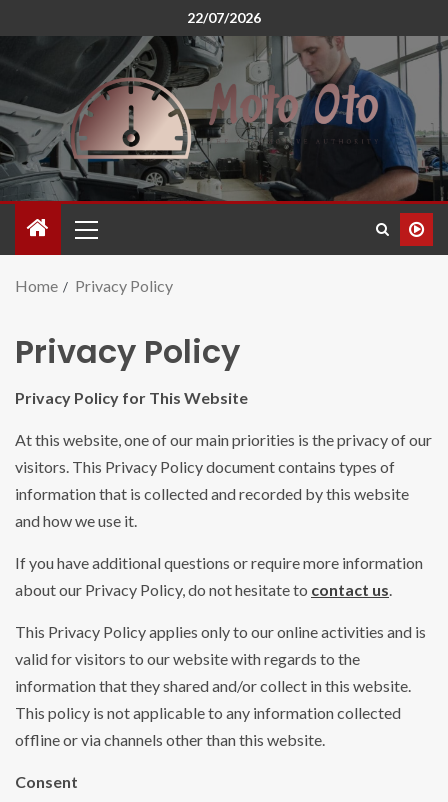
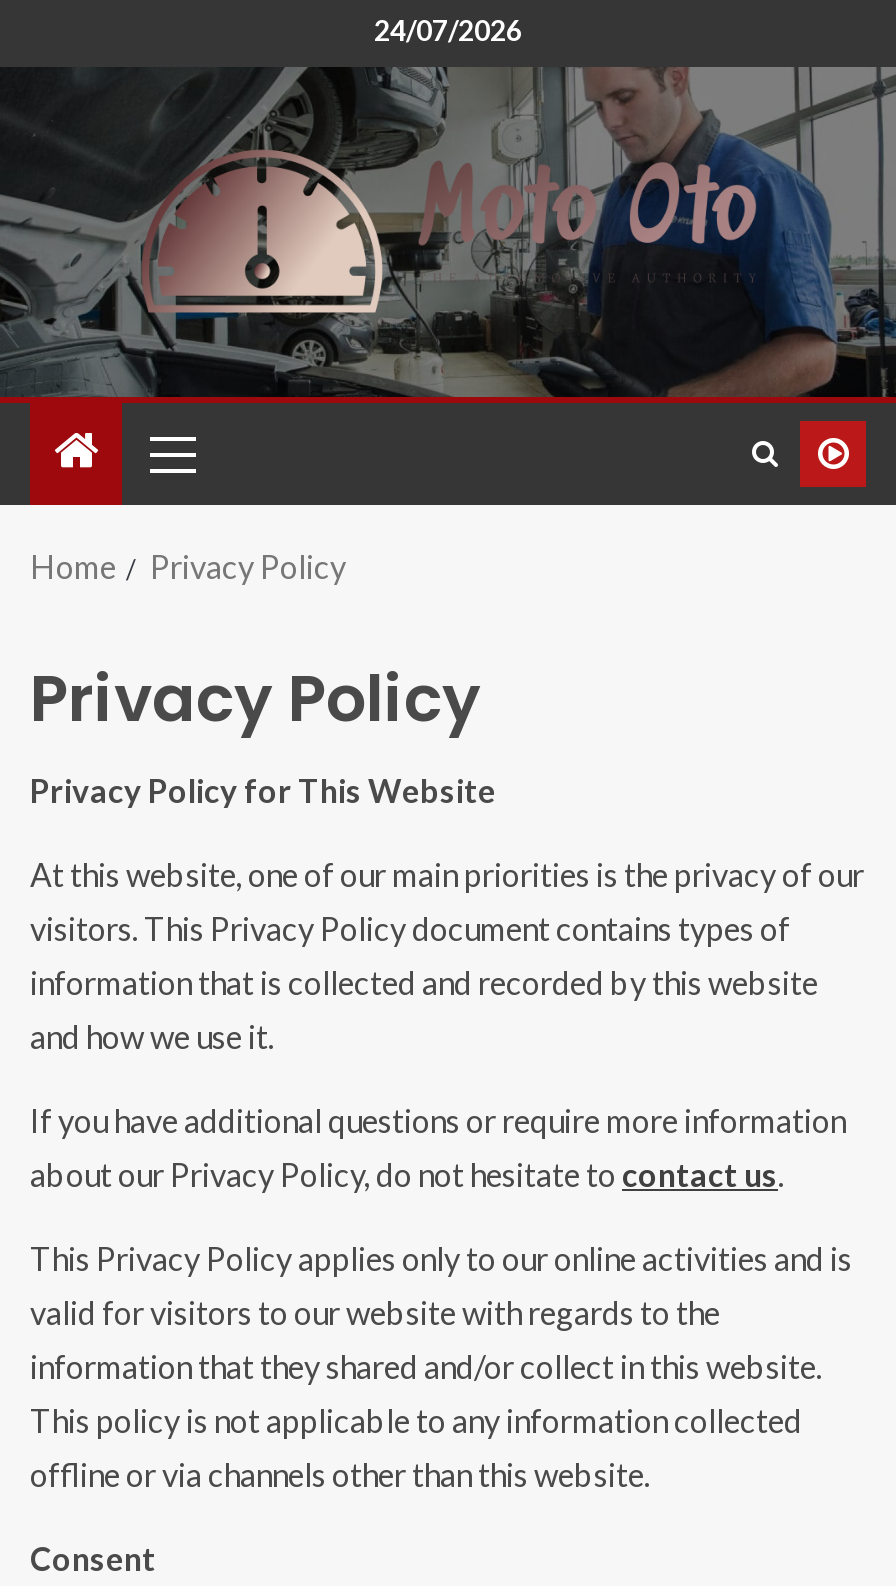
[187,9,261,26] 22/07/2026 -> [374,13,522,47] 24/07/2026

